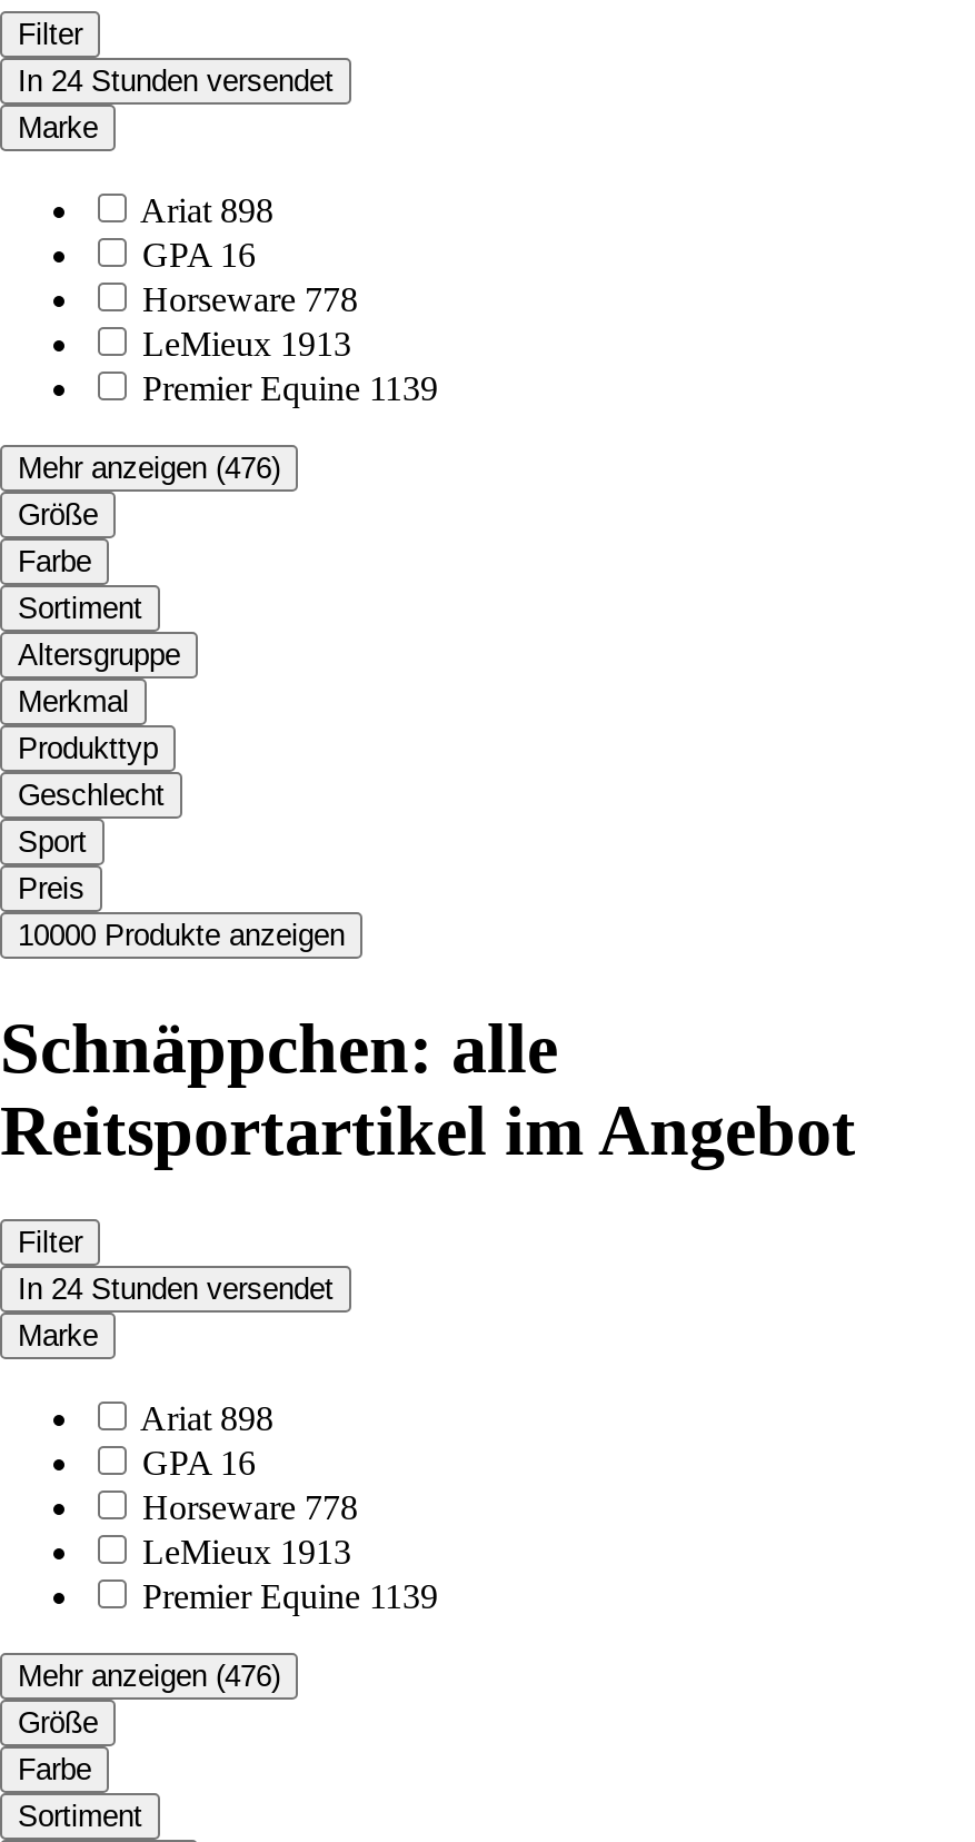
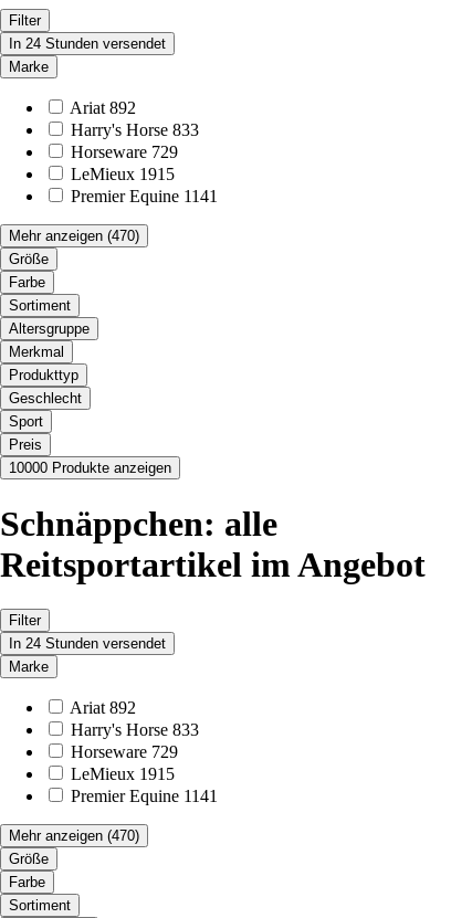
[140,192,438,408] Ariat 898 | GPA 16 | Horseware 778 | LeMieux 1913 | Premier Equine 1139 -> [70,99,218,206] Ariat 892 | Harry's Horse 833 | Horseware 729 | LeMieux 1915 | Premier Equine 1141
[18,452,280,486] Mehr anzeigen (476) -> [9,228,139,244] Mehr anzeigen (470)
[140,1400,438,1616] Ariat 898 | GPA 16 | Horseware 778 | LeMieux 1913 | Premier Equine 1139 -> [70,698,218,806] Ariat 892 | Harry's Horse 833 | Horseware 729 | LeMieux 1915 | Premier Equine 1141
[18,1660,280,1693] Mehr anzeigen (476) -> [9,828,139,844] Mehr anzeigen (470)

